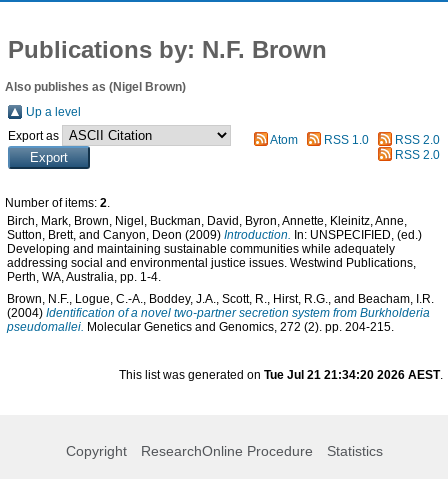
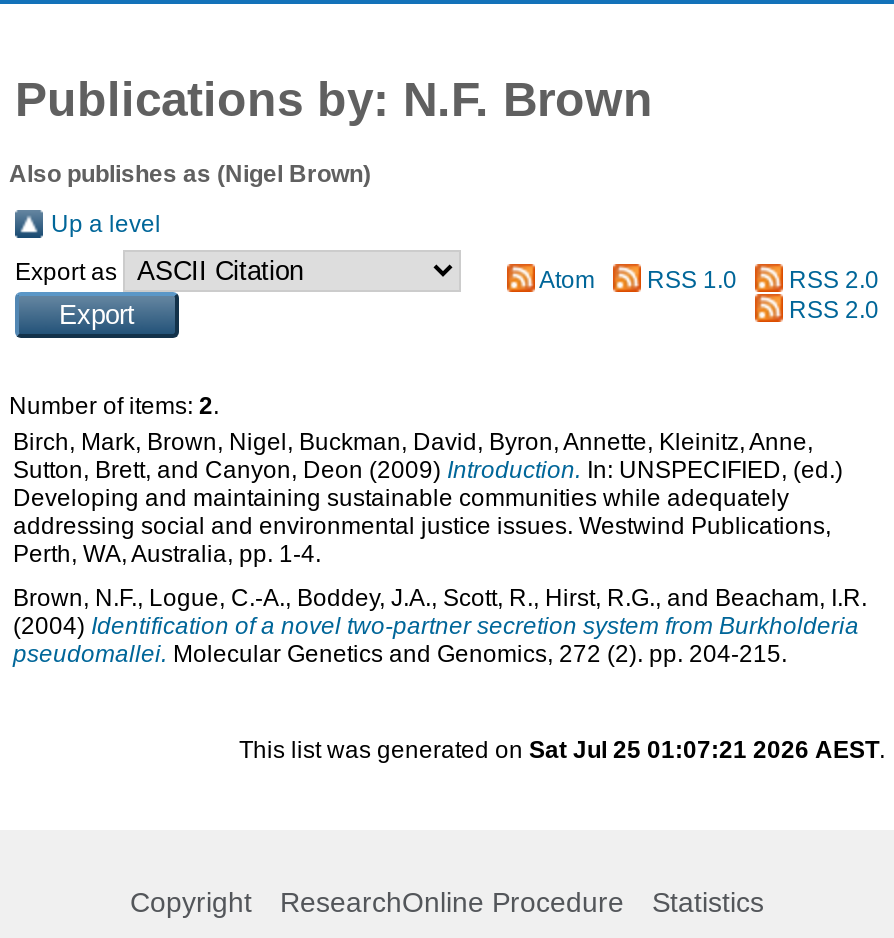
[119,368,443,382] This list was generated on Tue Jul 21 21:34:20 2026 AEST. -> [239,737,885,765] This list was generated on Sat Jul 25 01:07:21 2026 AEST.

